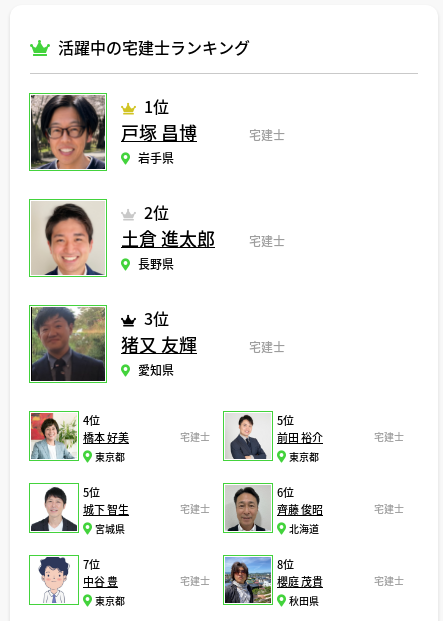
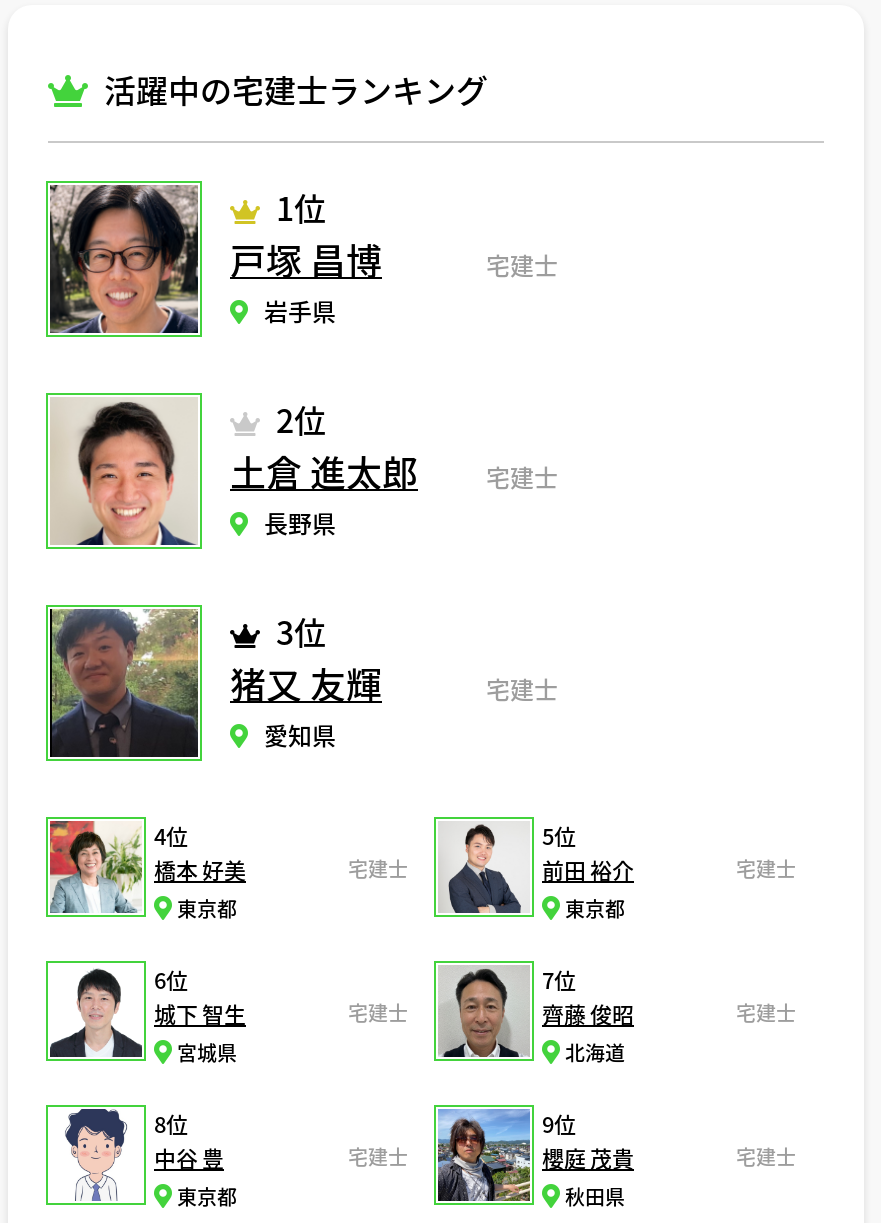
[83,484,100,500] 5位 -> [154,963,188,995] 6位
[277,484,294,500] 6位 -> [542,963,576,995] 7位
[83,556,100,572] 7位 -> [154,1107,188,1139] 8位
[277,556,294,572] 8位 -> [542,1107,576,1139] 9位

